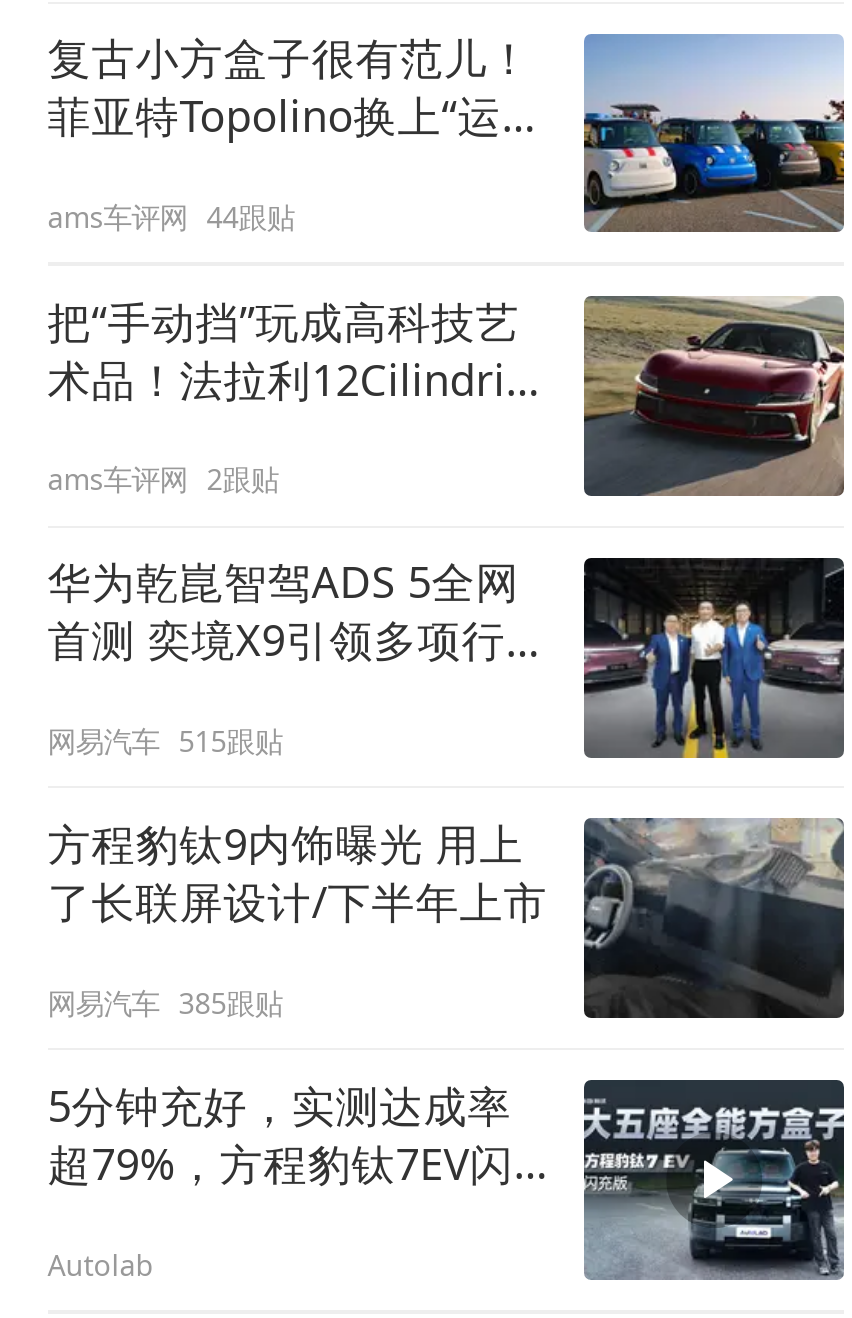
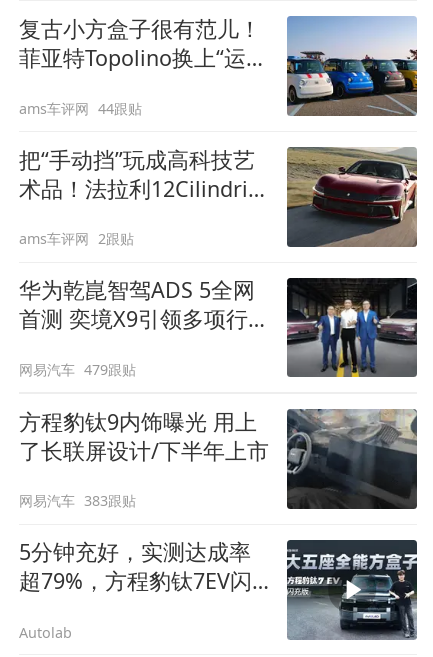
[47,721,283,759] 网易汽车 515跟贴 -> [19,360,136,379] 网易汽车 479跟贴
[47,983,283,1021] 网易汽车 385跟贴 -> [19,491,136,510] 网易汽车 383跟贴

